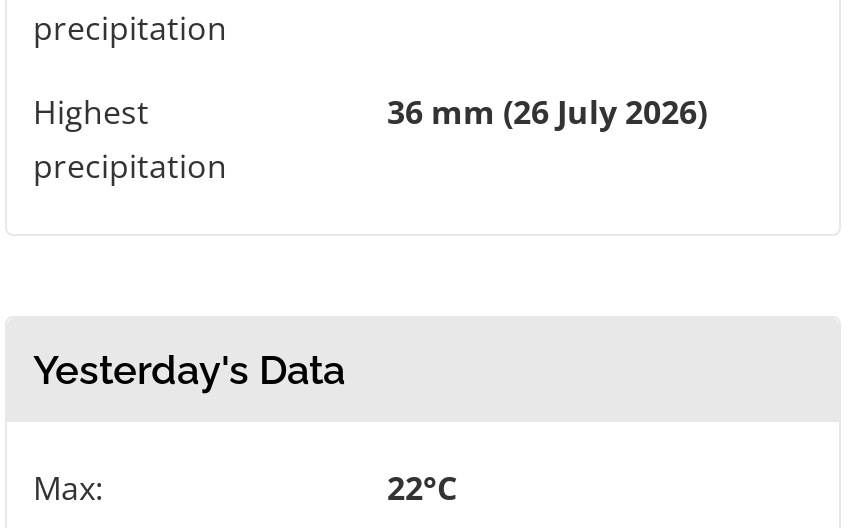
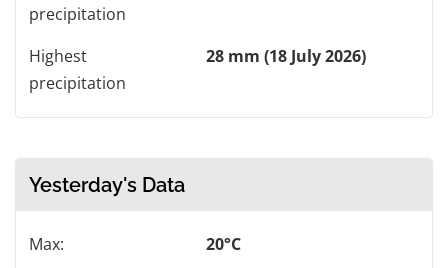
[387,89,707,133] 36 mm (26 July 2026) -> [206,45,366,67] 28 mm (18 July 2026)
[387,465,457,509] 22°C -> [206,233,241,255] 20°C

